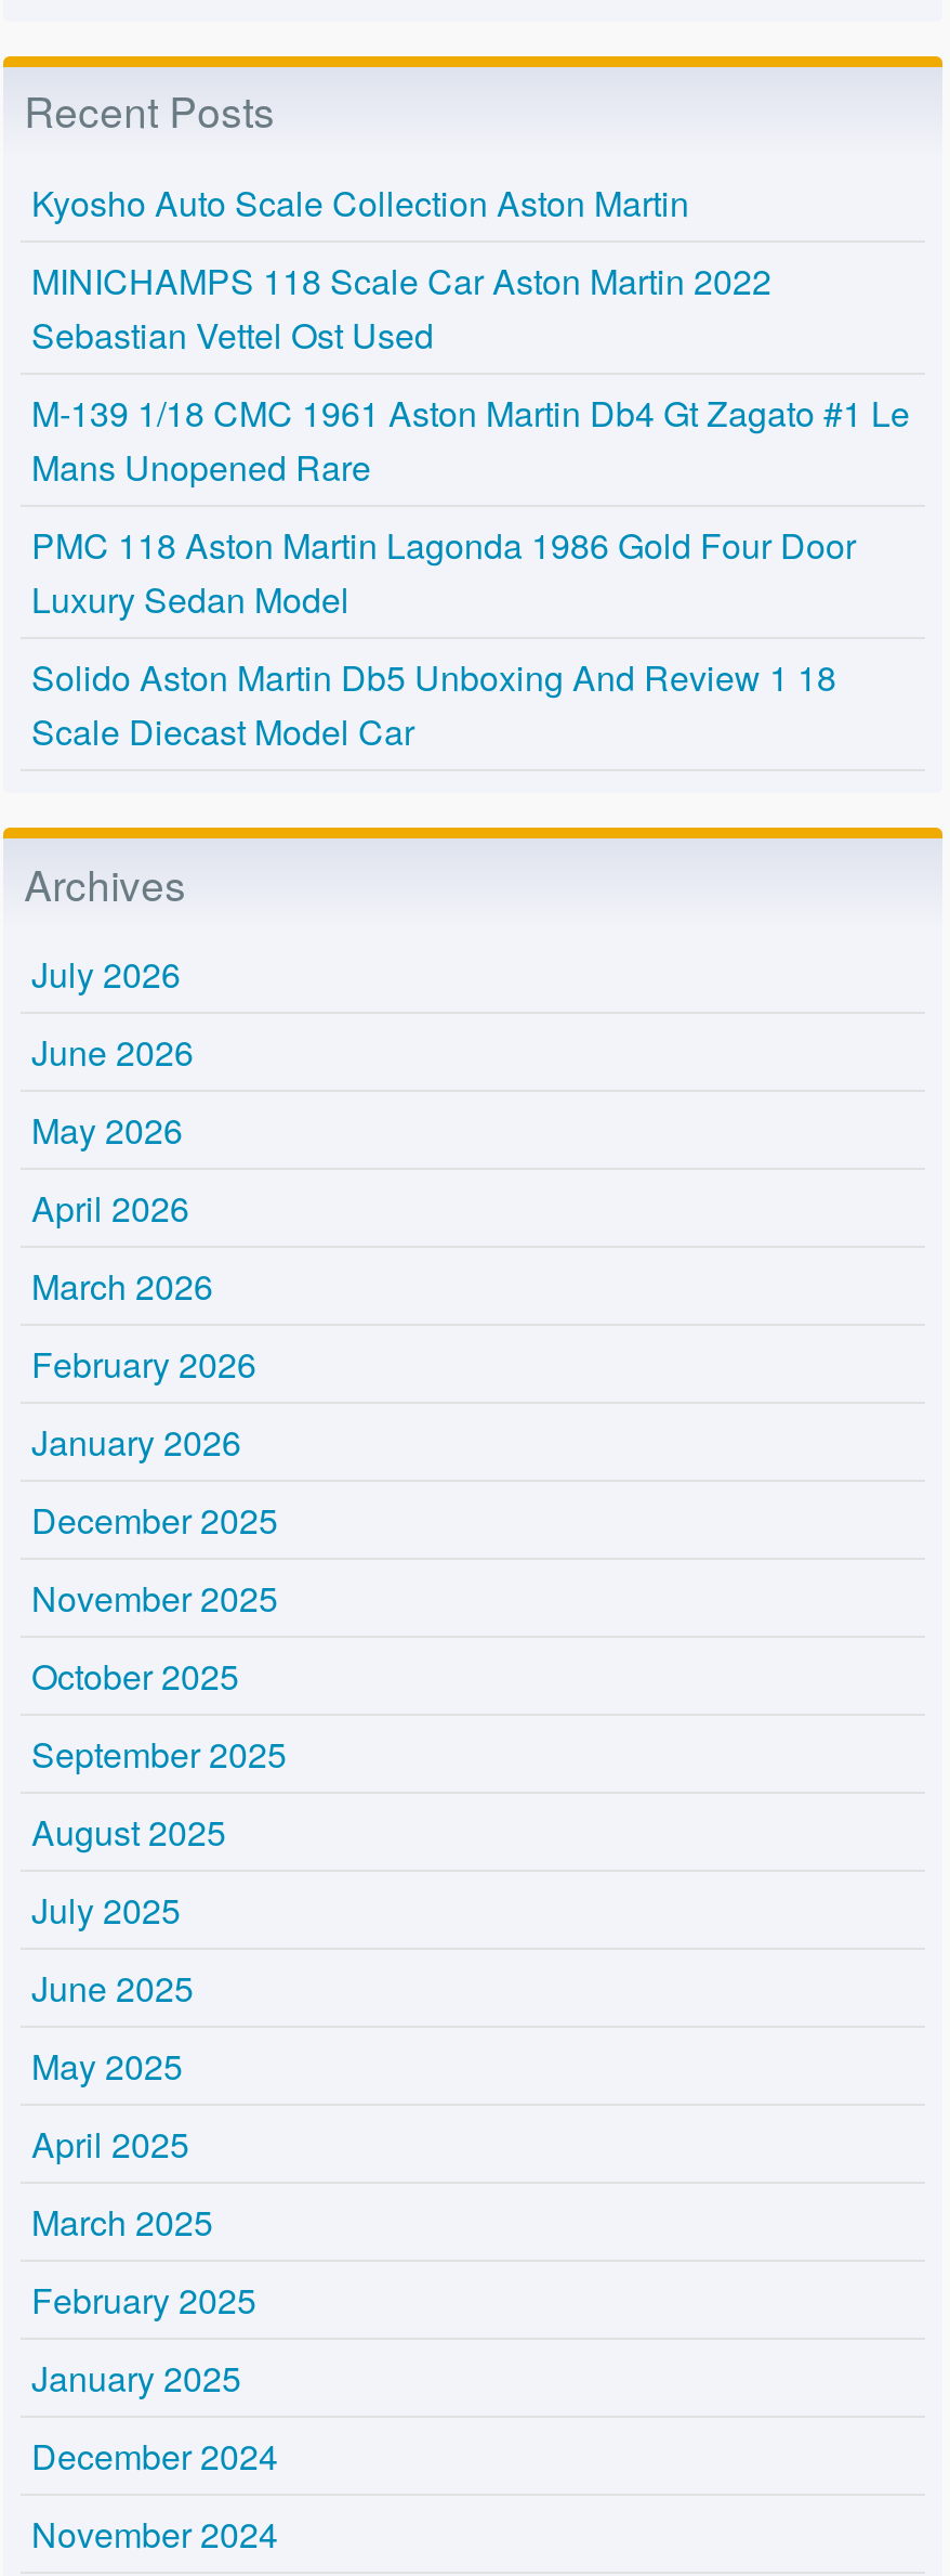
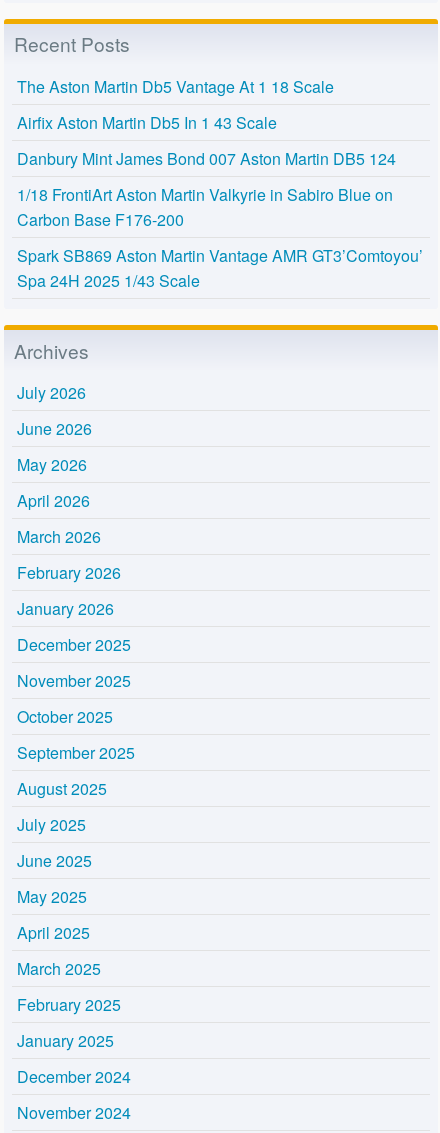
[31,178,689,227] Kyosho Auto Scale Collection Aston Martin -> [17,75,334,98] The Aston Martin Db5 Vantage At 1 18 Scale
[31,256,771,360] MINICHAMPS 118 Scale Car Aston Martin 2022 | Sebastian Vettel Ost Used -> [17,111,277,134] Airfix Aston Martin Db5 In 1 43 Scale
[31,388,910,492] M-139 1/18 CMC 1961 Aston Martin Db4 Gt Zagato #1 Le | Mans Unopened Rare -> [17,147,396,170] Danbury Mint James Bond 007 Aston Martin DB5 124
[31,520,856,624] PMC 118 Aston Martin Lagonda 1986 Gold Four Door | Luxury Sedan Model -> [17,183,393,231] 1/18 FrontiArt Aston Martin Valkyrie in Sabiro Blue on | Carbon Base F176-200
[31,652,836,756] Solido Aston Martin Db5 Unboxing And Review 1 18 | Scale Diecast Model Car -> [17,244,423,292] Spark SB869 Aston Martin Vantage AMR GT3’Comtoyou’ | Spa 24H 2025 1/43 Scale

